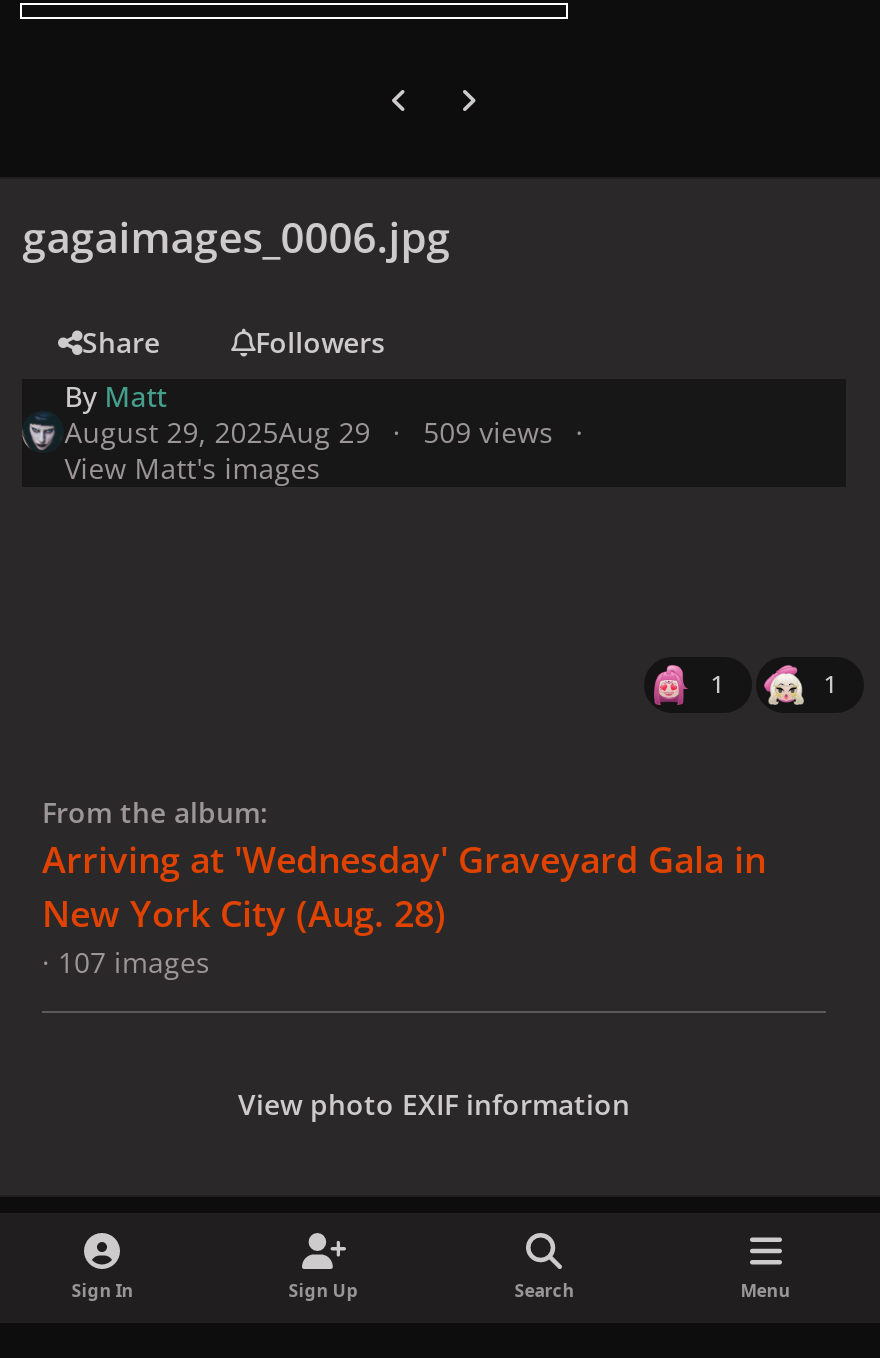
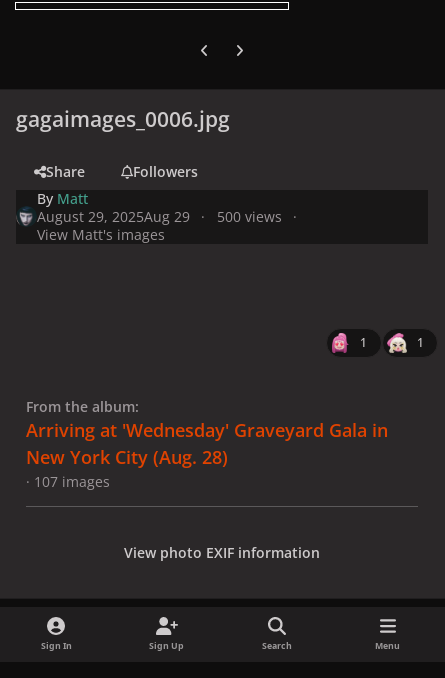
[64,412,553,450] August 29, 2025Aug 29 509 views -> [37,206,282,225] August 29, 2025Aug 29 500 views

